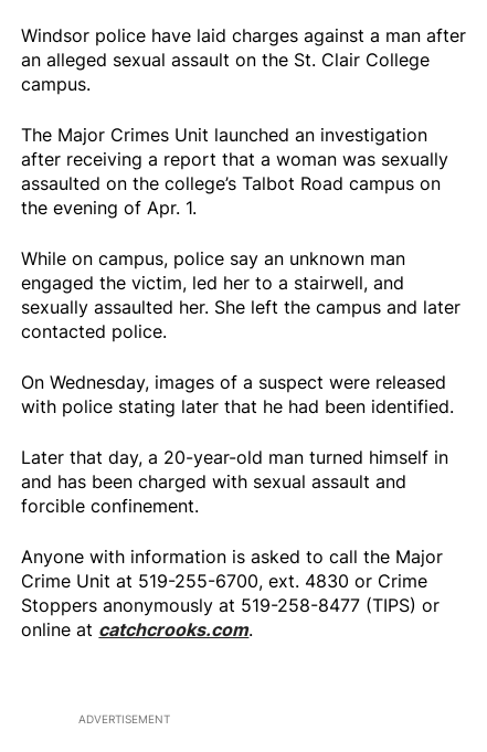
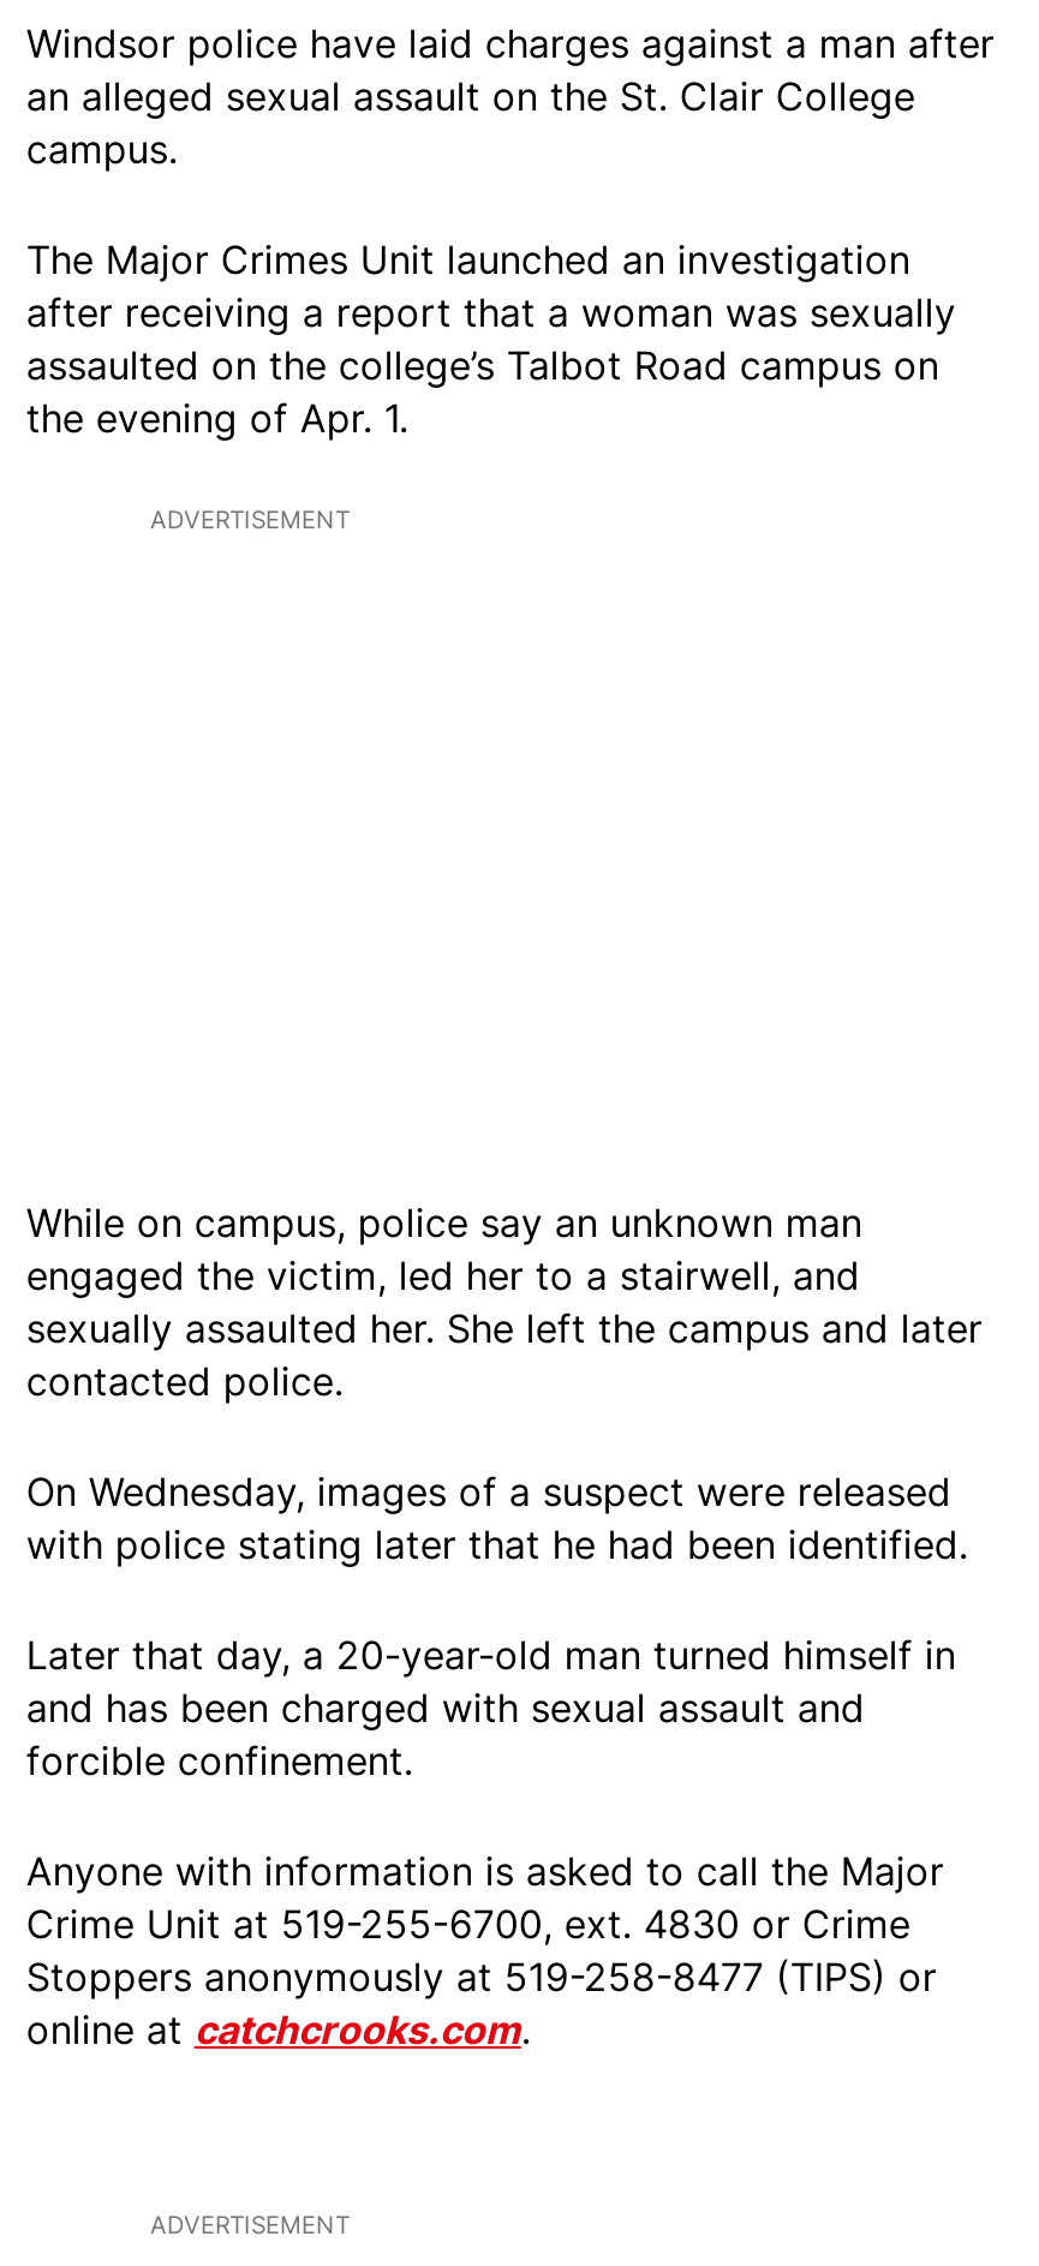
none -> [150,505,350,534] ADVERTISEMENT

